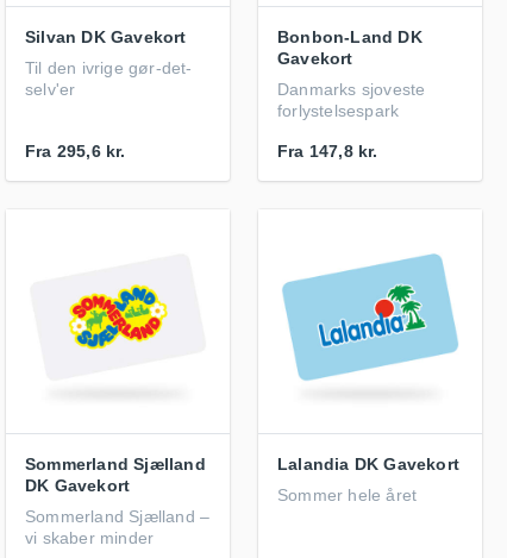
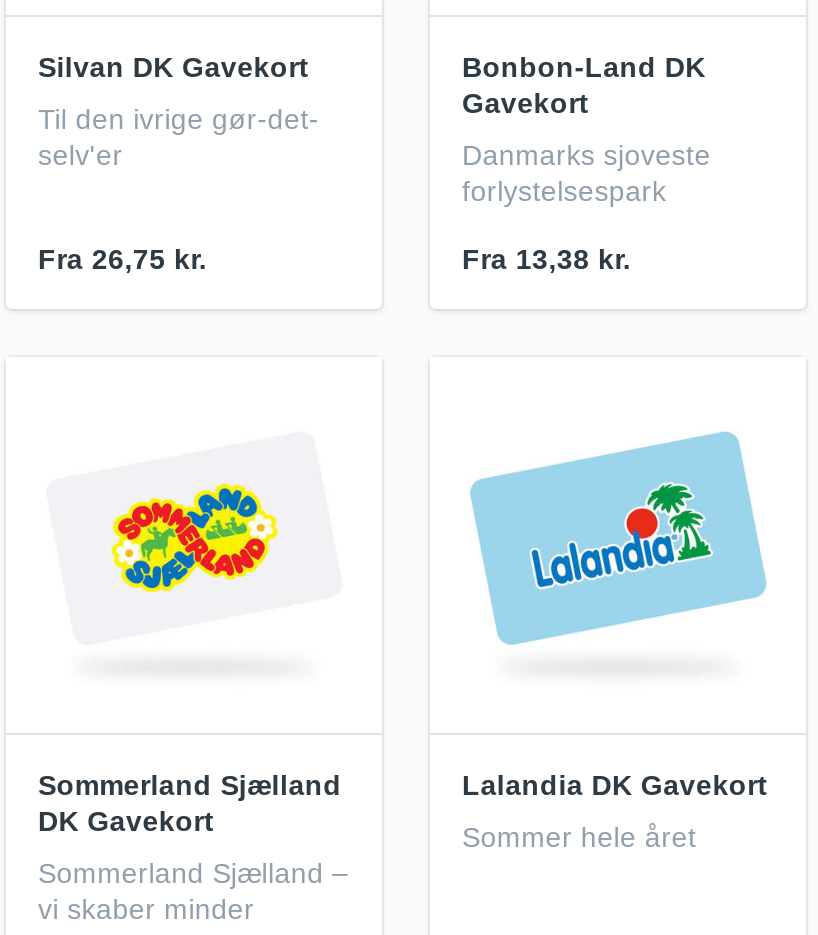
[25,142,126,161] Fra 295,6 kr. -> [38,243,207,275] Fra 26,75 kr.
[277,142,378,161] Fra 147,8 kr. -> [462,243,631,275] Fra 13,38 kr.

